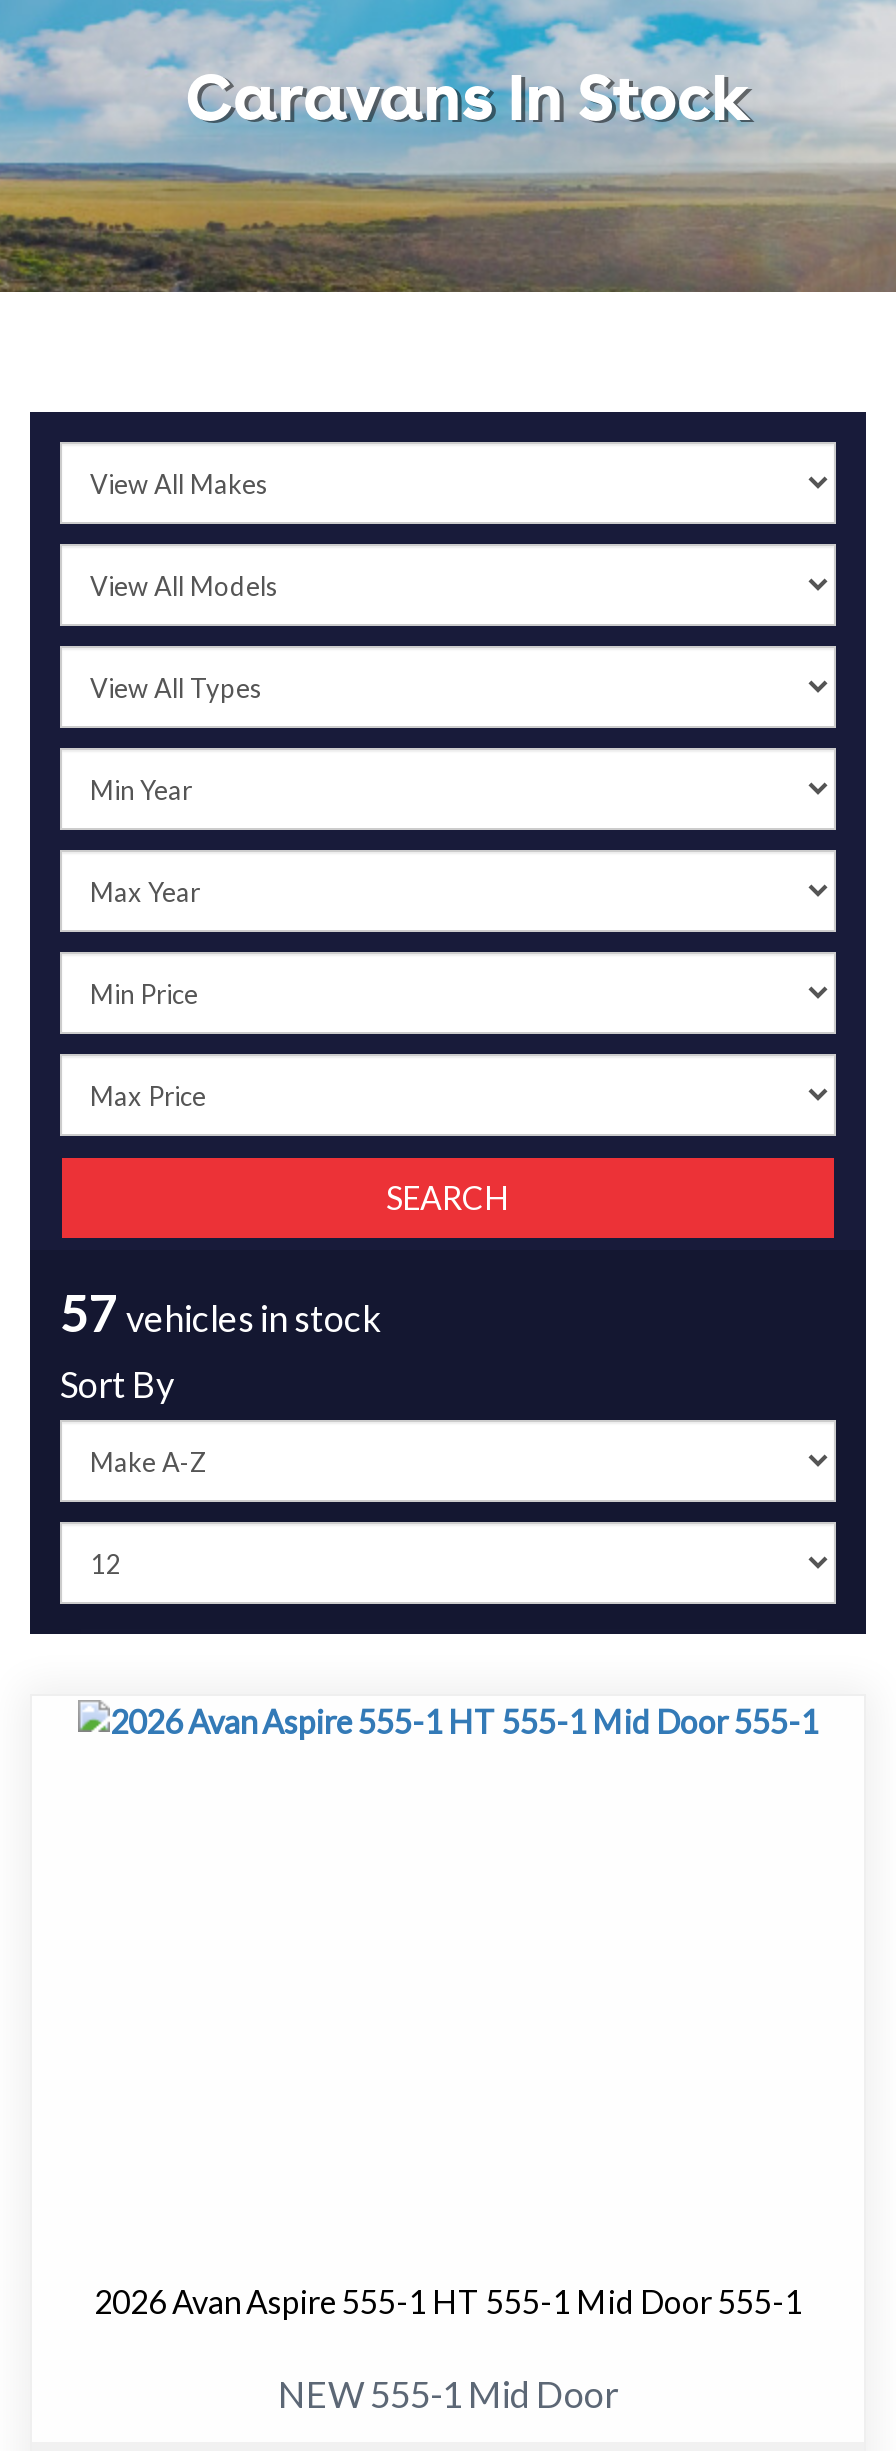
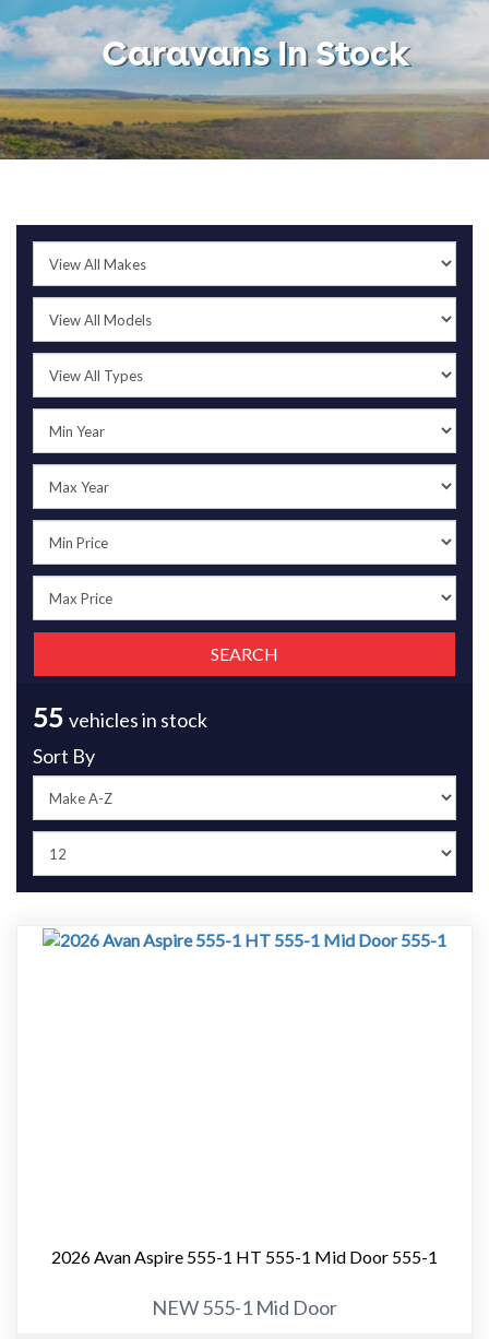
[60,1284,380,1342] 57 vehicles in stock -> [33,701,207,733] 55 vehicles in stock

